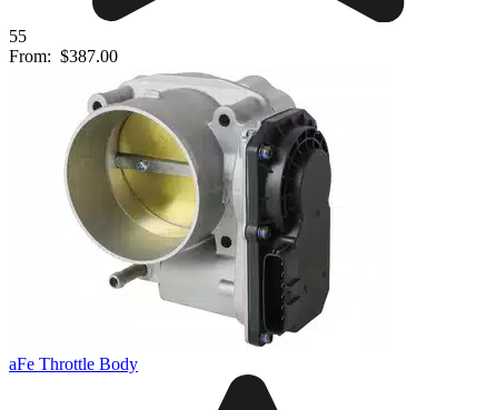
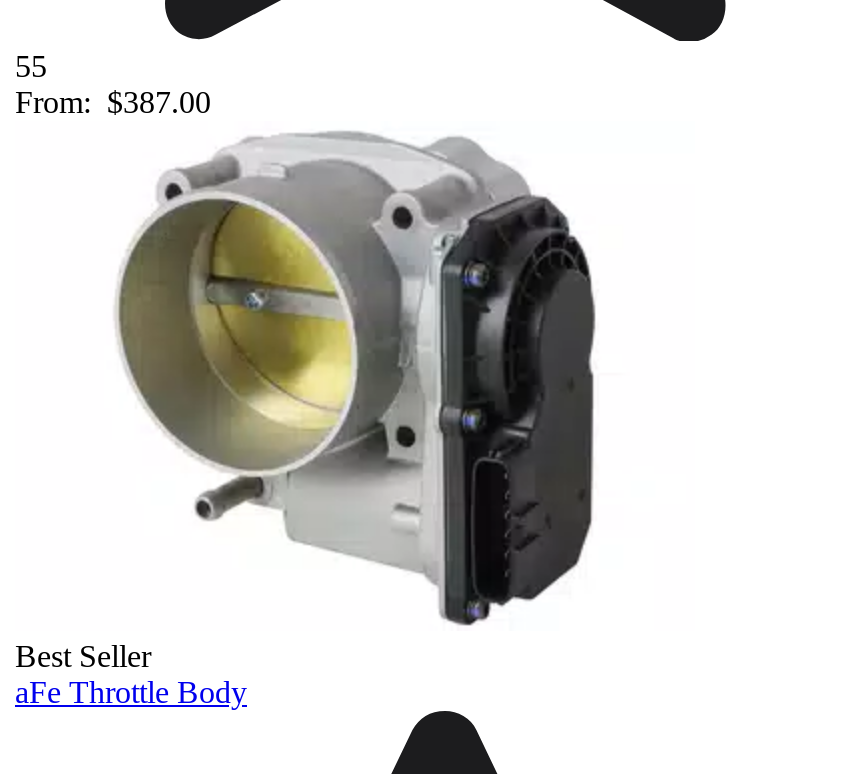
none -> [15,638,151,672] Best Seller

